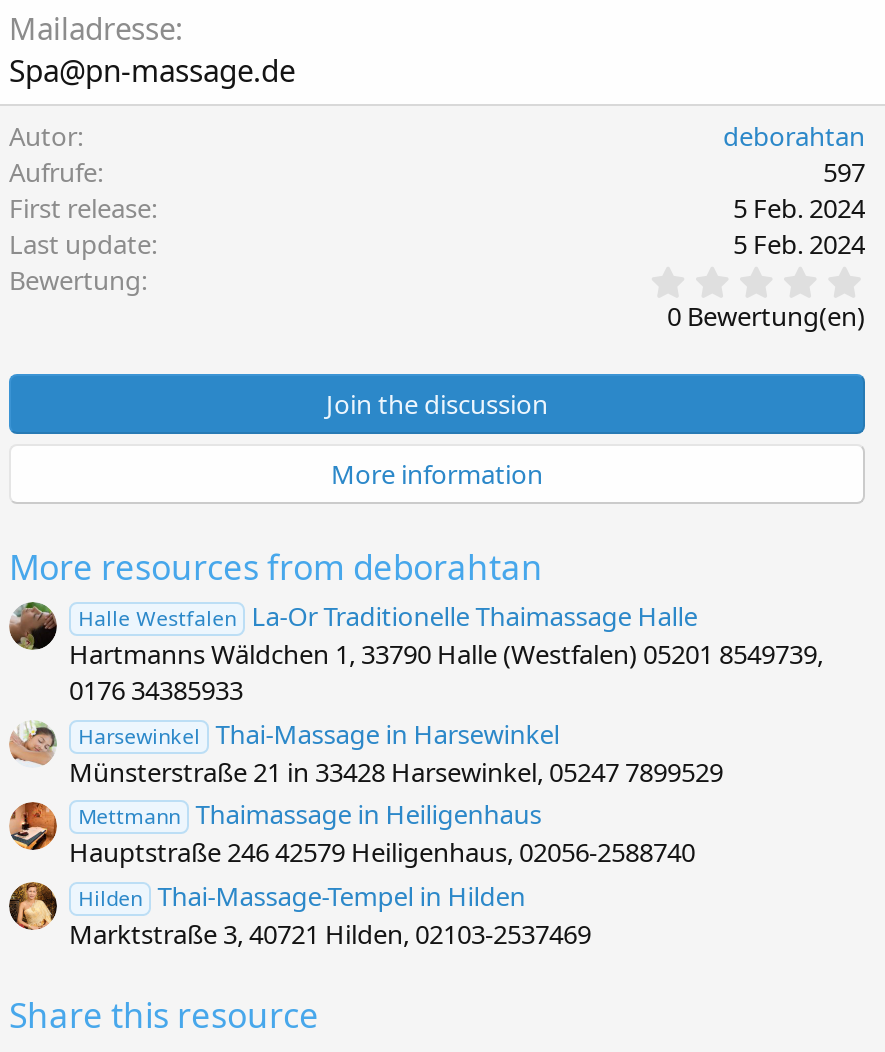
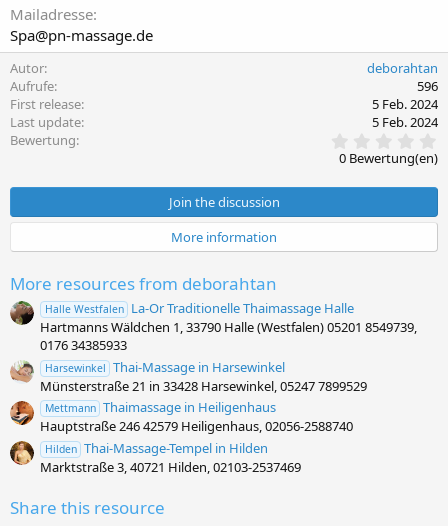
[823,155,865,191] 597 -> [417,77,438,95] 596

